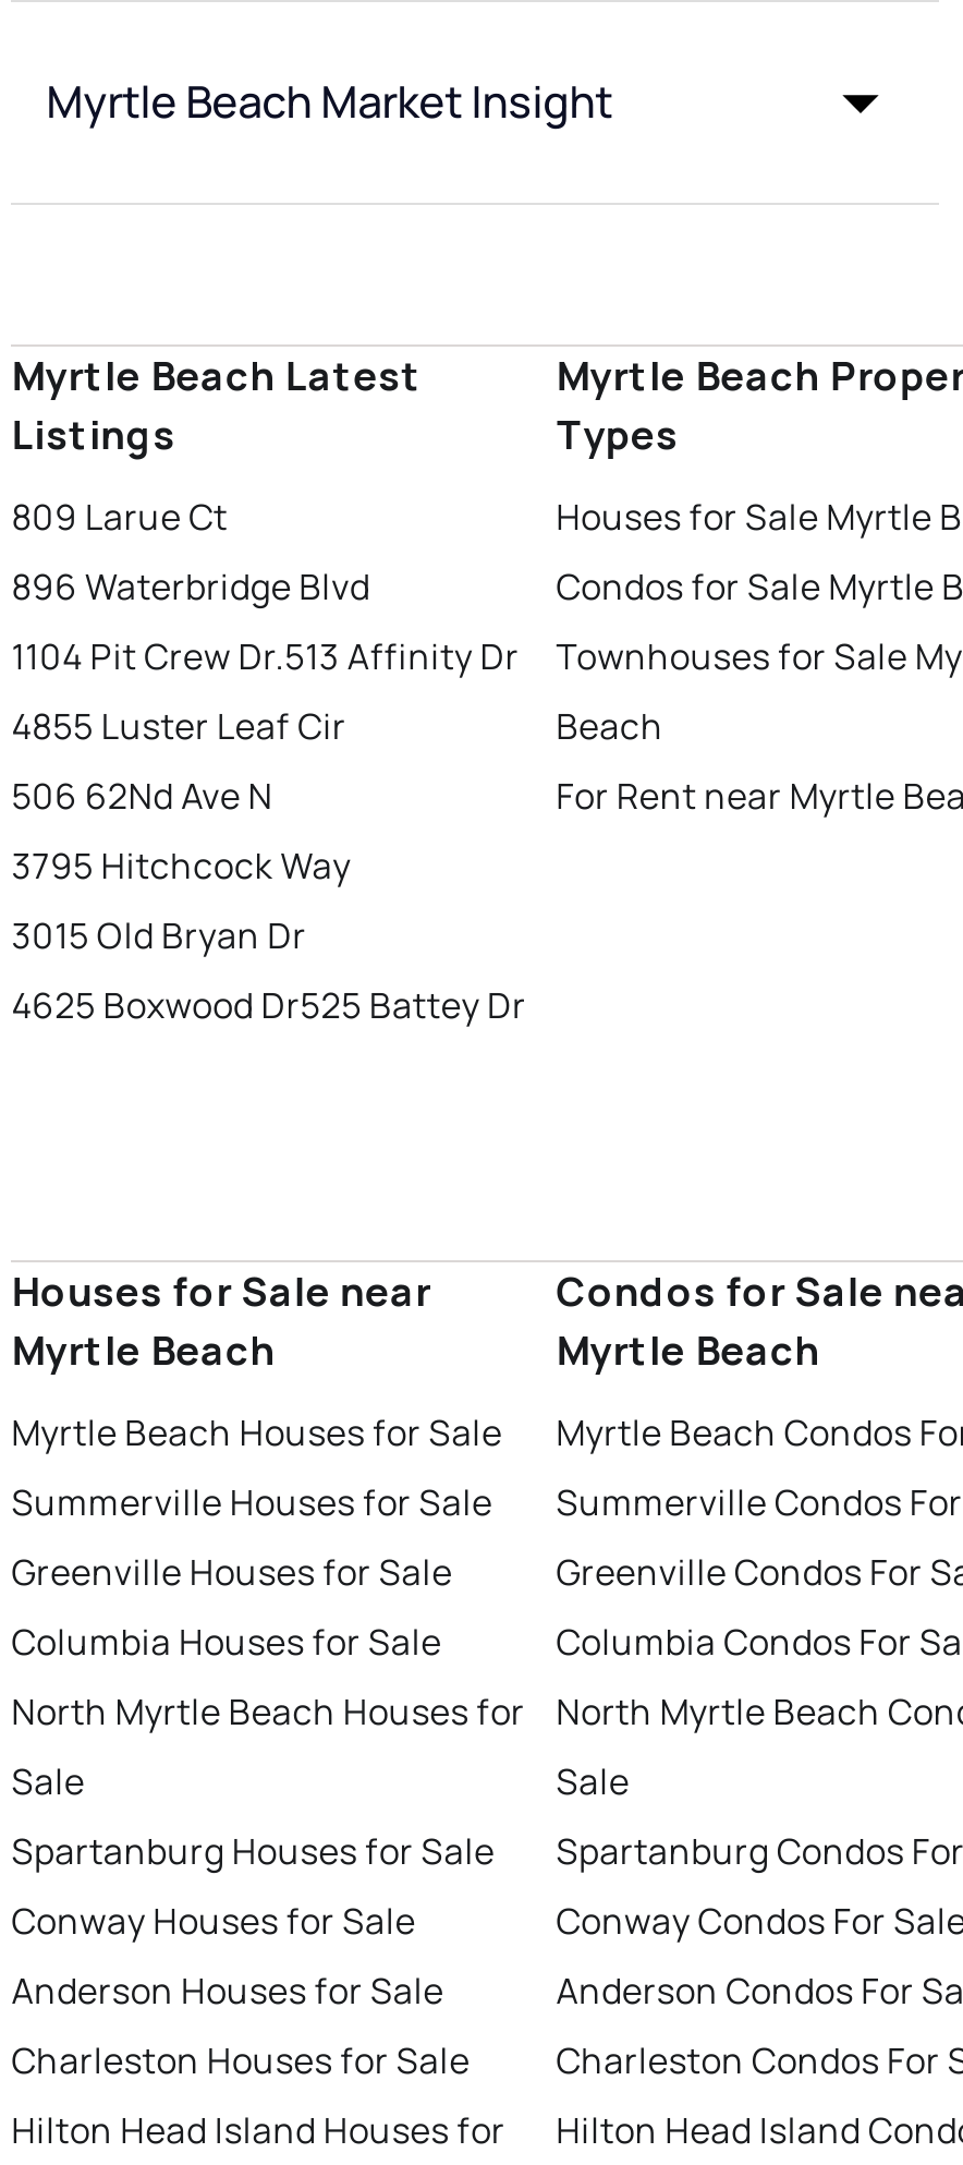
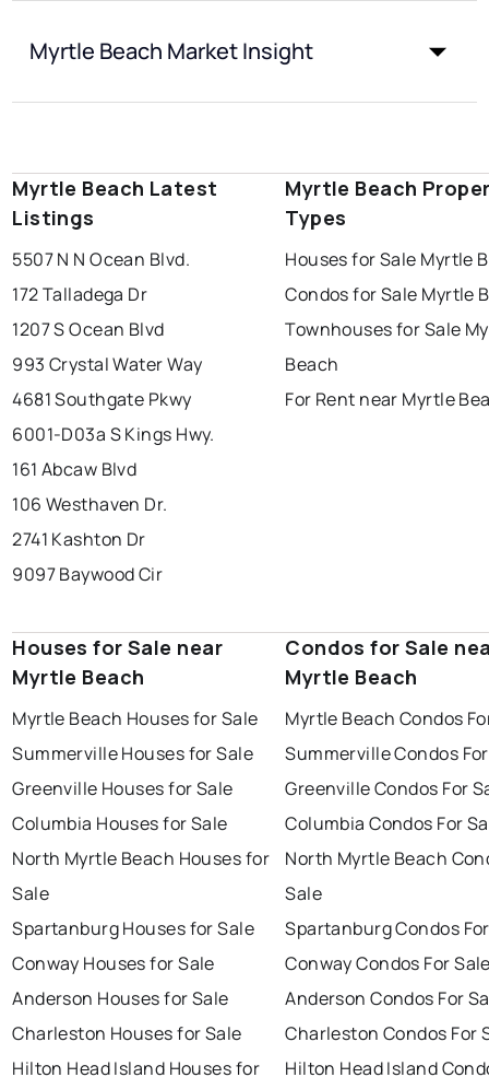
[11,493,526,1030] 809 Larue Ct | 896 Waterbridge Blvd | 1104 Pit Crew Dr.513 Affinity Dr | 4855 Luster Leaf Cir | 506 62Nd Ave N | 3795 Hitchcock Way | 3015 Old Bryan Dr | 4625 Boxwood Dr525 Battey Dr -> [12,247,215,586] 5507 N N Ocean Blvd. | 172 Talladega Dr | 1207 S Ocean Blvd | 993 Crystal Water Way | 4681 Southgate Pkwy | 6001-D03a S Kings Hwy. | 161 Abcaw Blvd | 106 Westhaven Dr. | 2741 Kashton Dr | 9097 Baywood Cir

